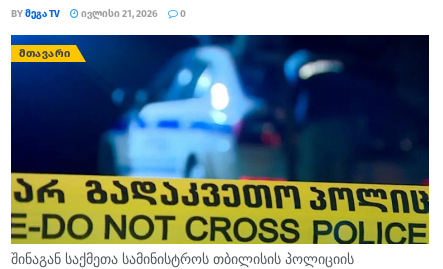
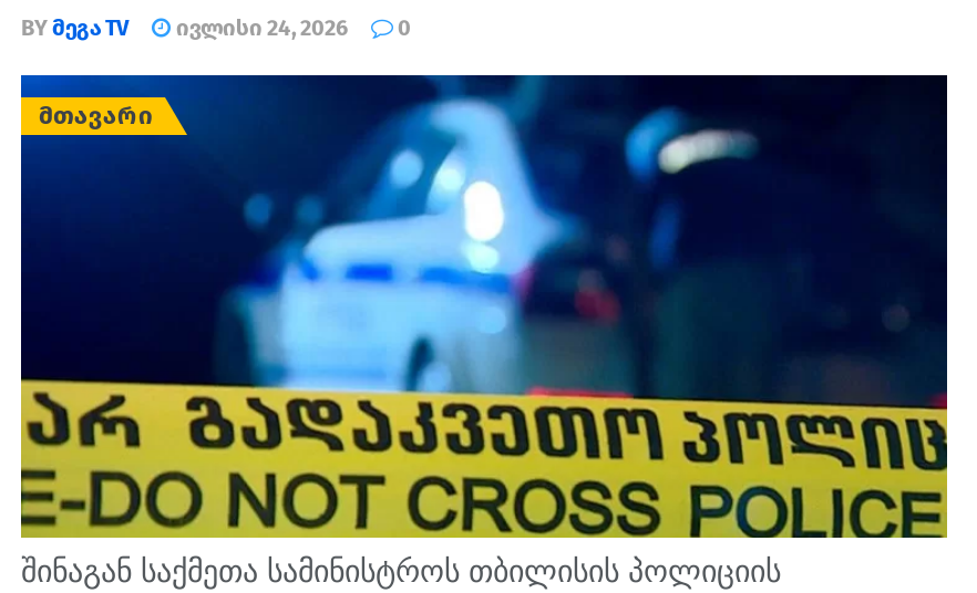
[11,8,186,20] BY ᲛᲔᲒᲐ TV ᲘᲕᲚᲘᲡᲘ 21, 2026 0 -> [21,15,411,41] BY ᲛᲔᲒᲐ TV ᲘᲕᲚᲘᲡᲘ 24, 2026 0

